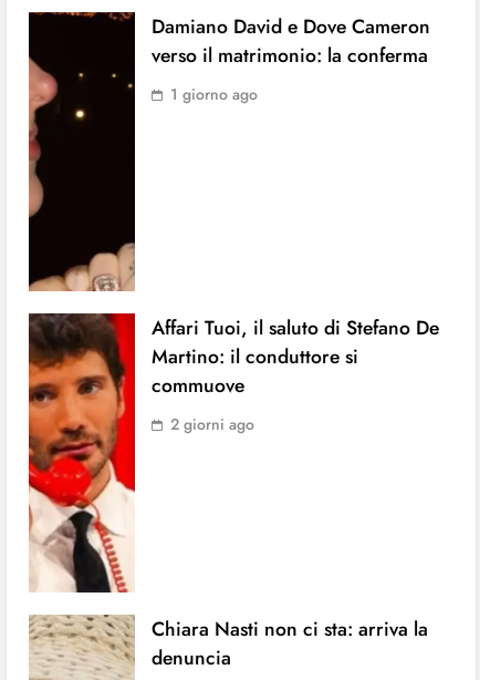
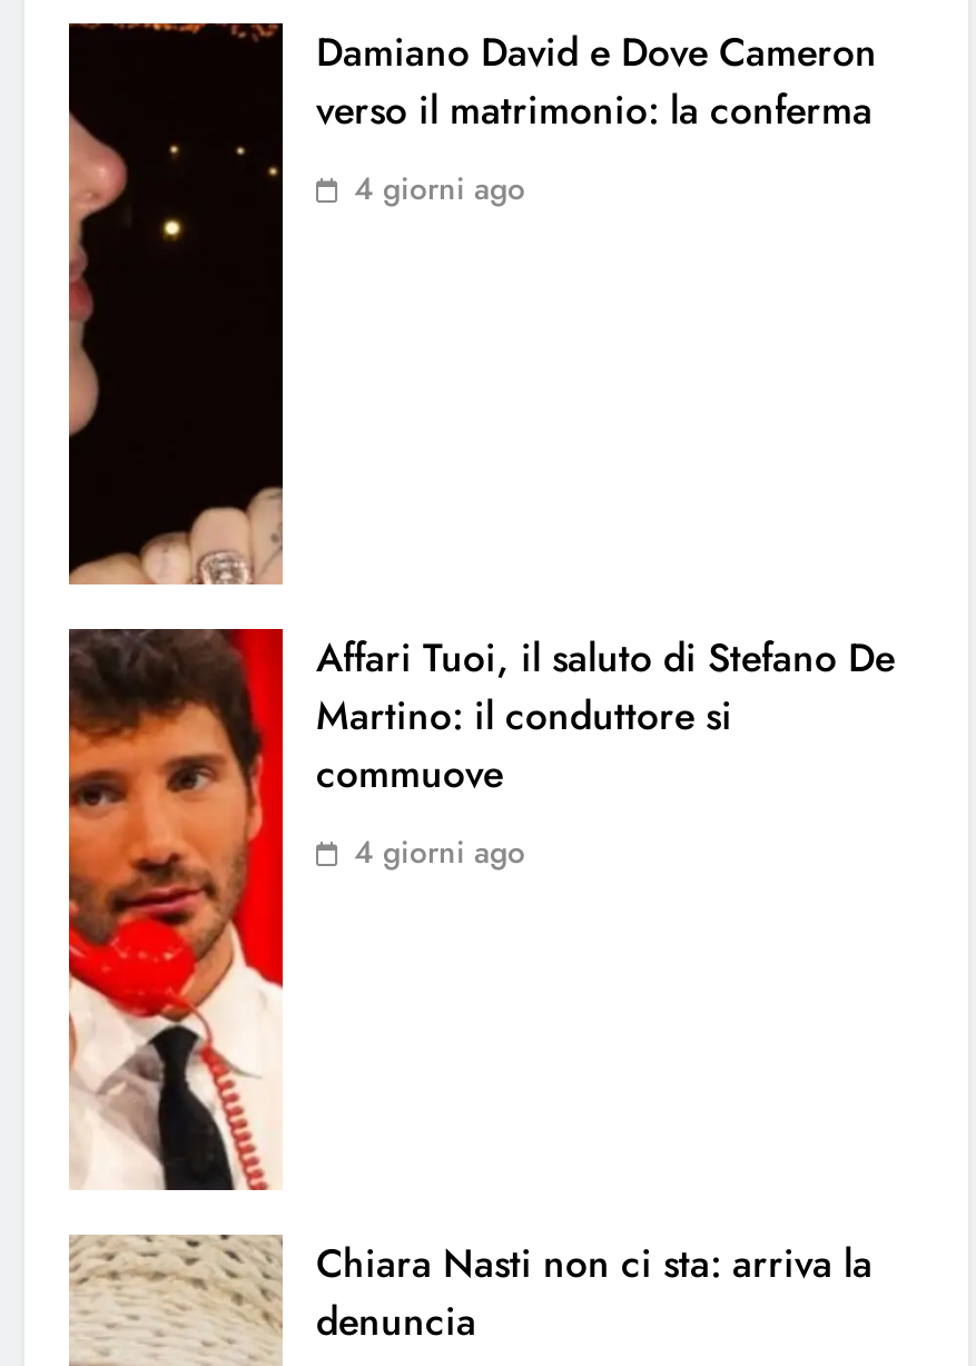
[170,83,258,105] 1 giorno ago -> [354,166,525,210] 4 giorni ago
[170,413,254,435] 2 giorni ago -> [354,829,525,874] 4 giorni ago

